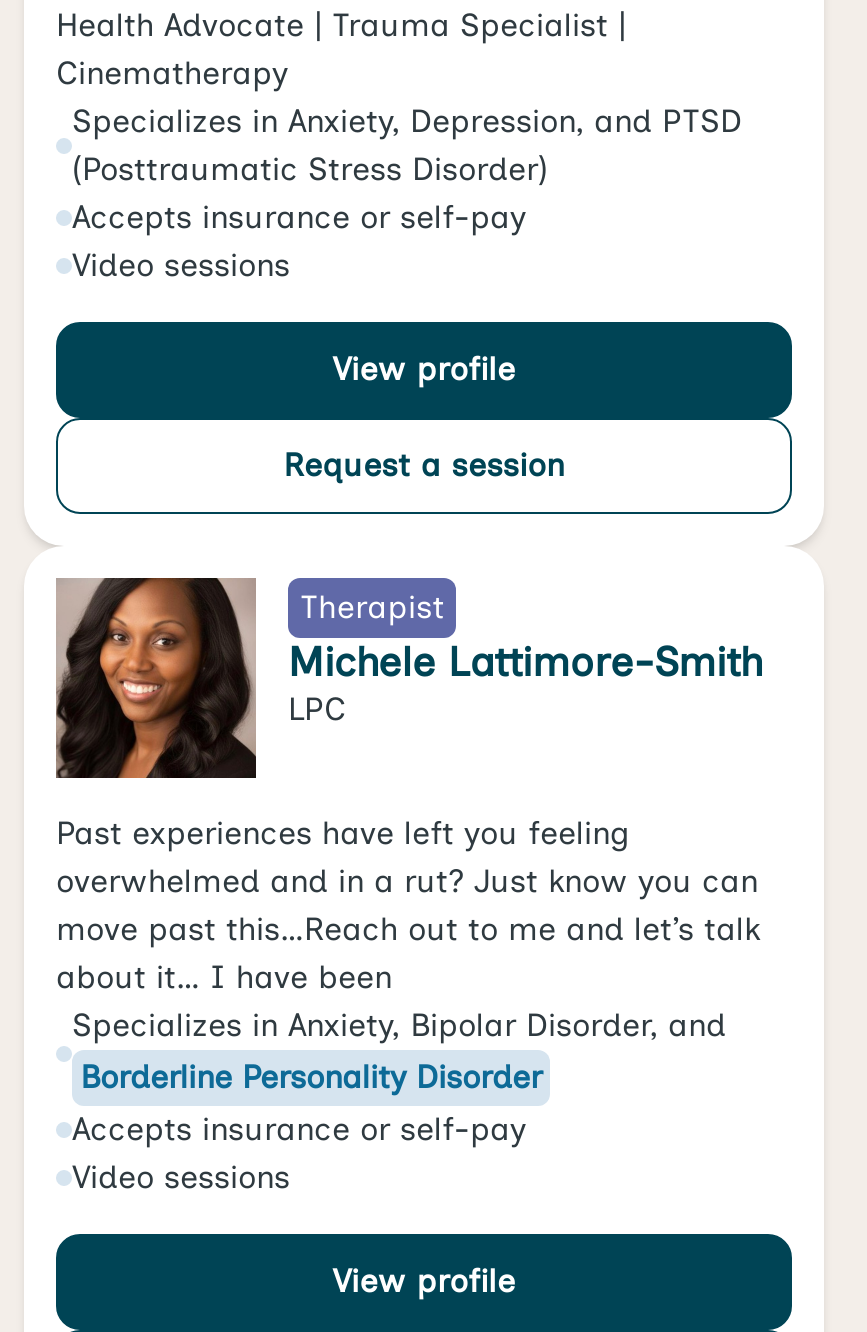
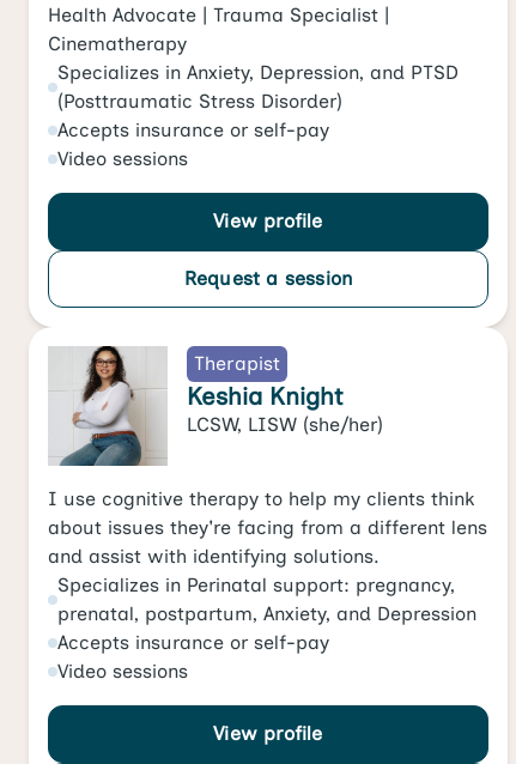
[54,576,764,780] [image] | Michele Lattimore-Smith | LPC -> [49,346,383,445] [image] | Keshia Knight | LCSW, LISW (she/her)
[56,814,760,1096] Past experiences have left you feeling | overwhelmed and in a rut? Just know you can | move past this…Reach out to me and let’s talk | about it… I have been | Specializes in Anxiety, Bipolar Disorder, and | Borderline Personality Disorder -> [48,487,487,625] I use cognitive therapy to help my clients think | about issues they're facing from a different lens | and assist with identifying solutions. | Specializes in Perinatal support: pregnancy, | prenatal, postpartum, Anxiety, and Depression

